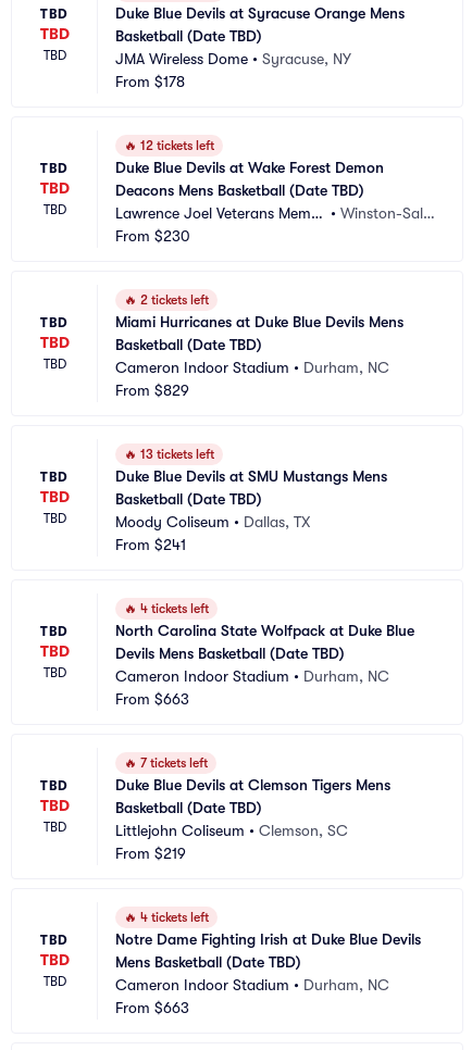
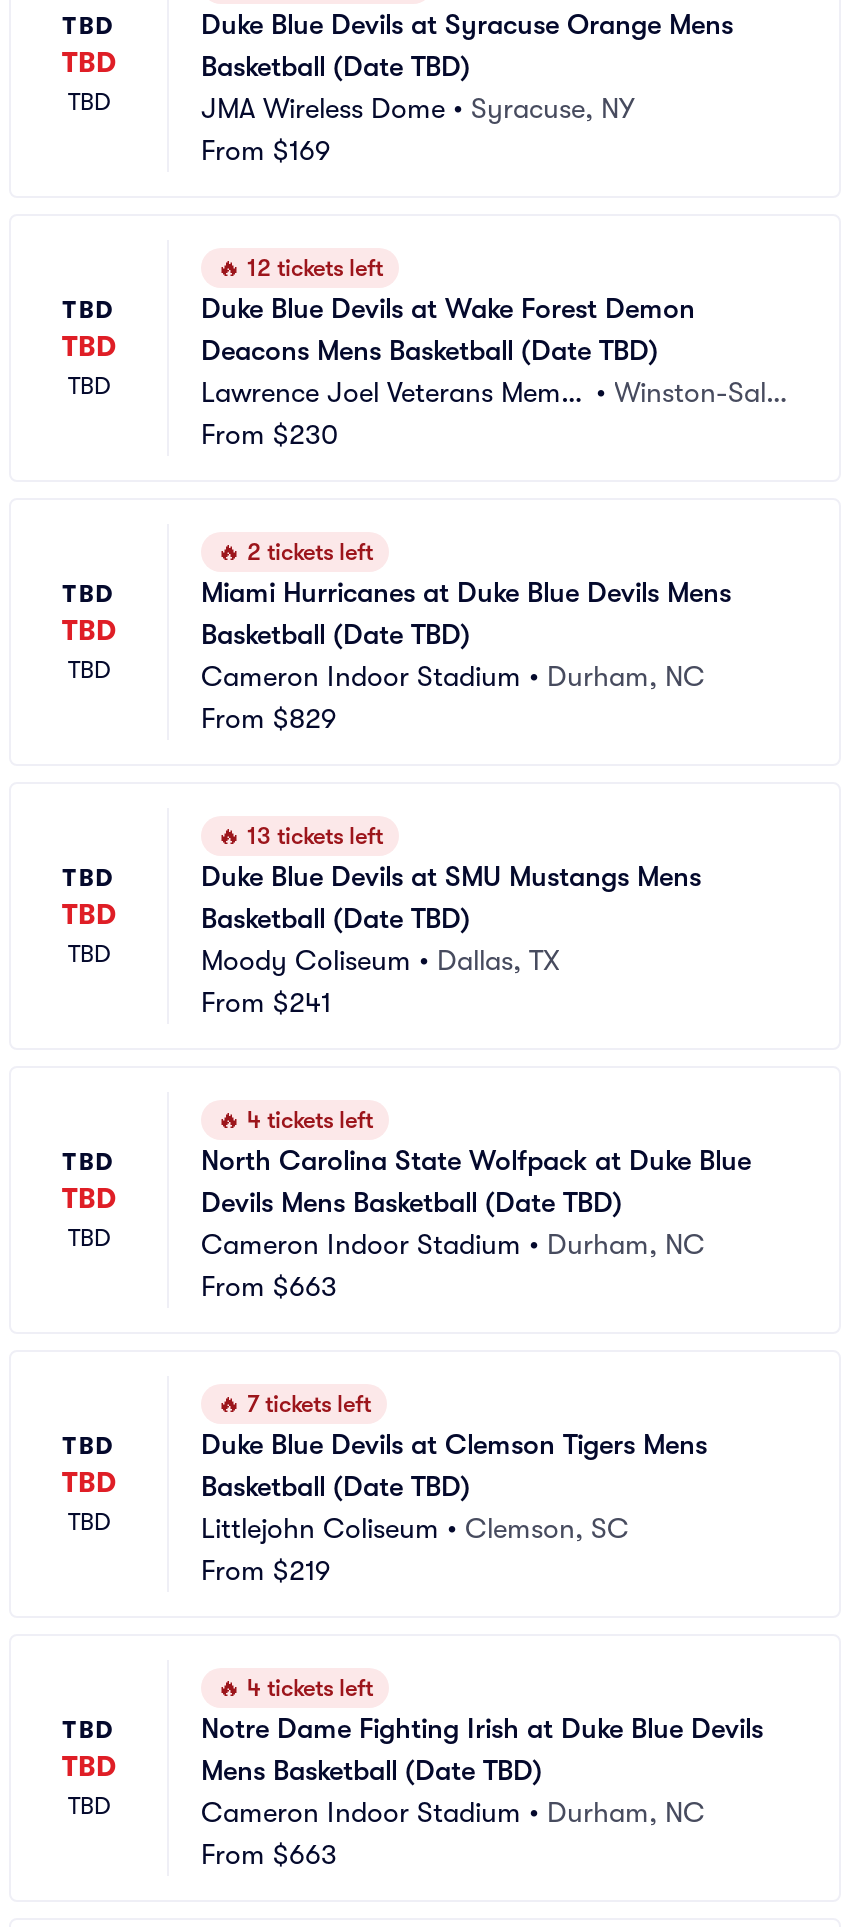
[115,73,185,90] From $178 -> [201,134,331,166] From $169

